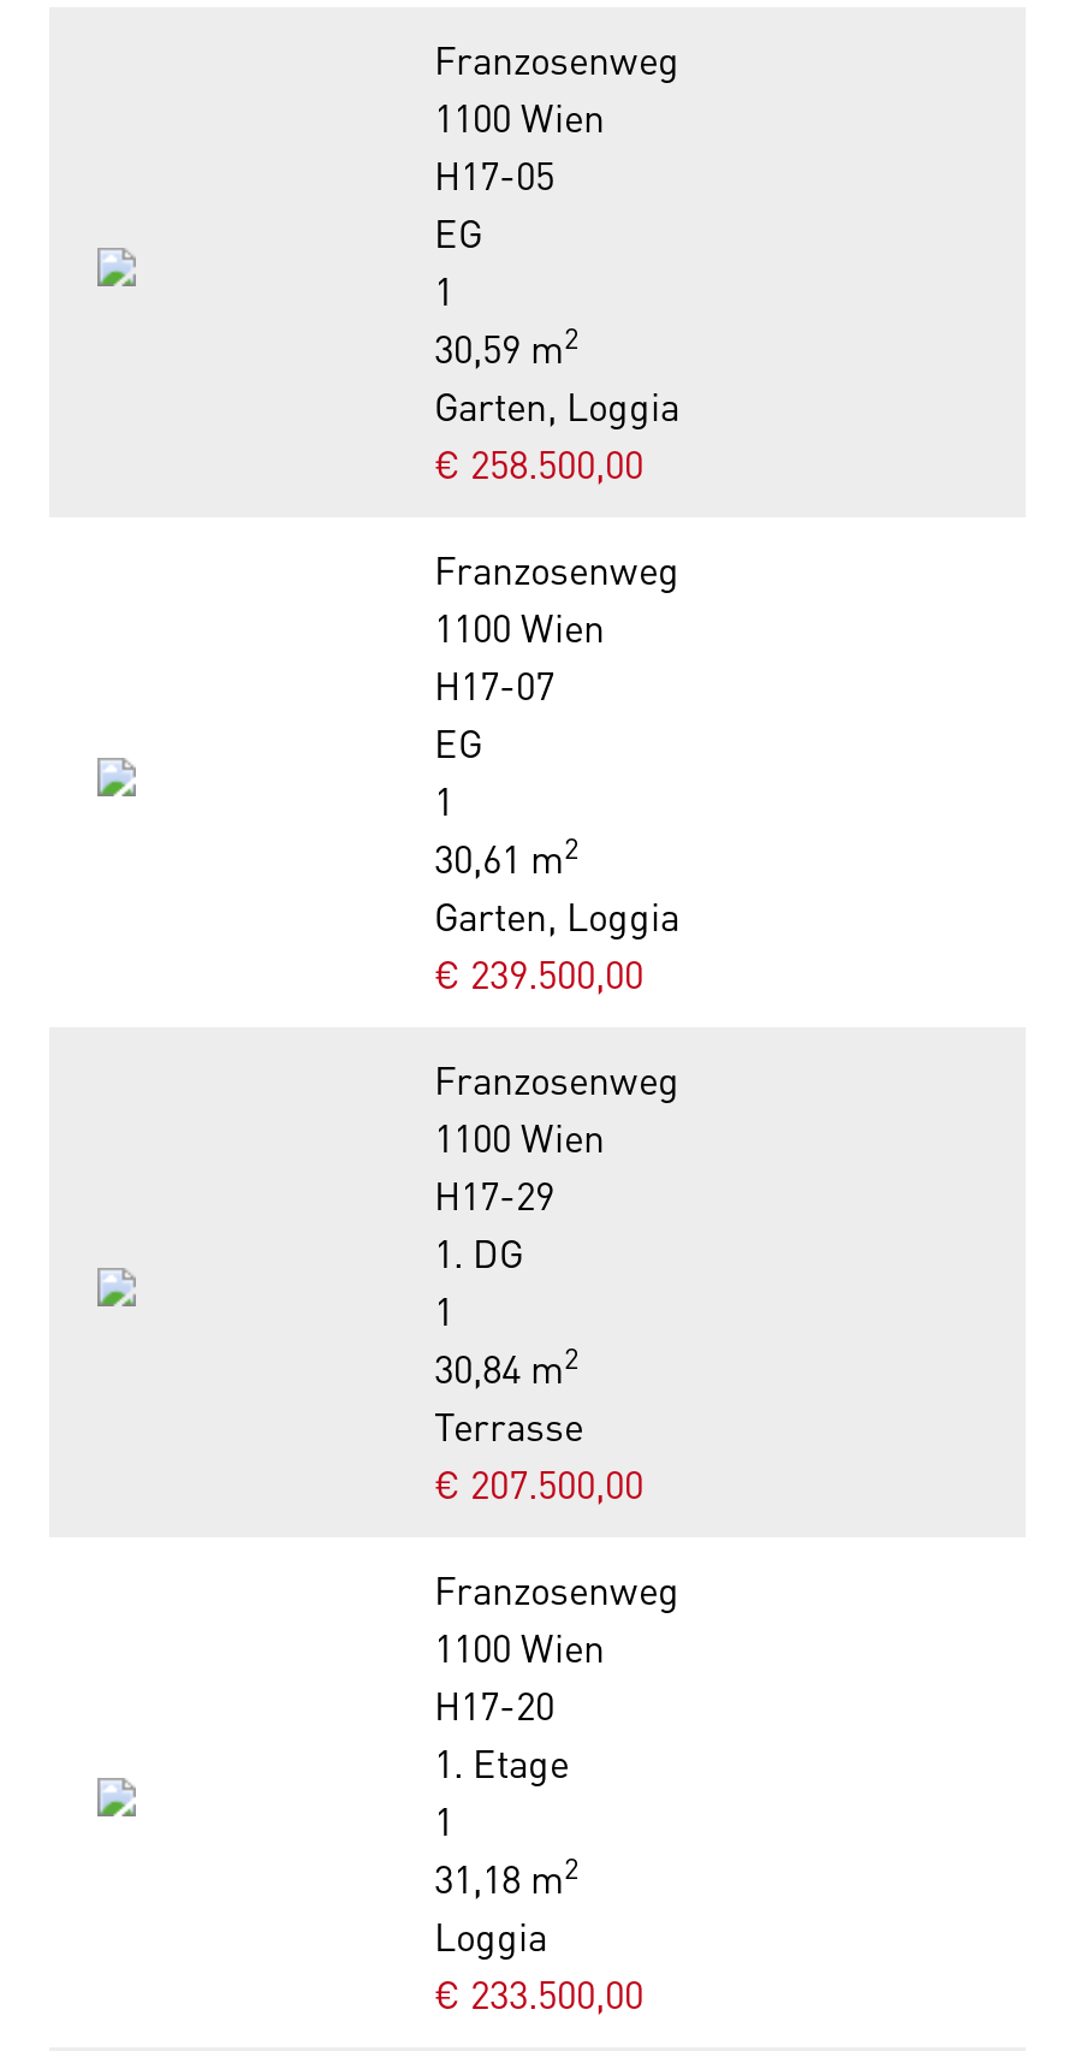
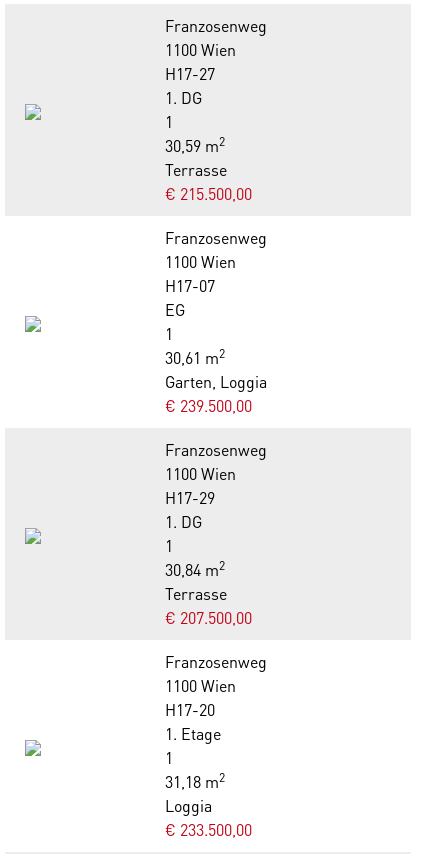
[434,150,554,258] H17-05 | EG -> [165,63,215,108] H17-27 | 1. DG
[434,381,679,489] Garten, Loggia | € 258.500,00 -> [165,159,252,204] Terrasse | € 215.500,00

